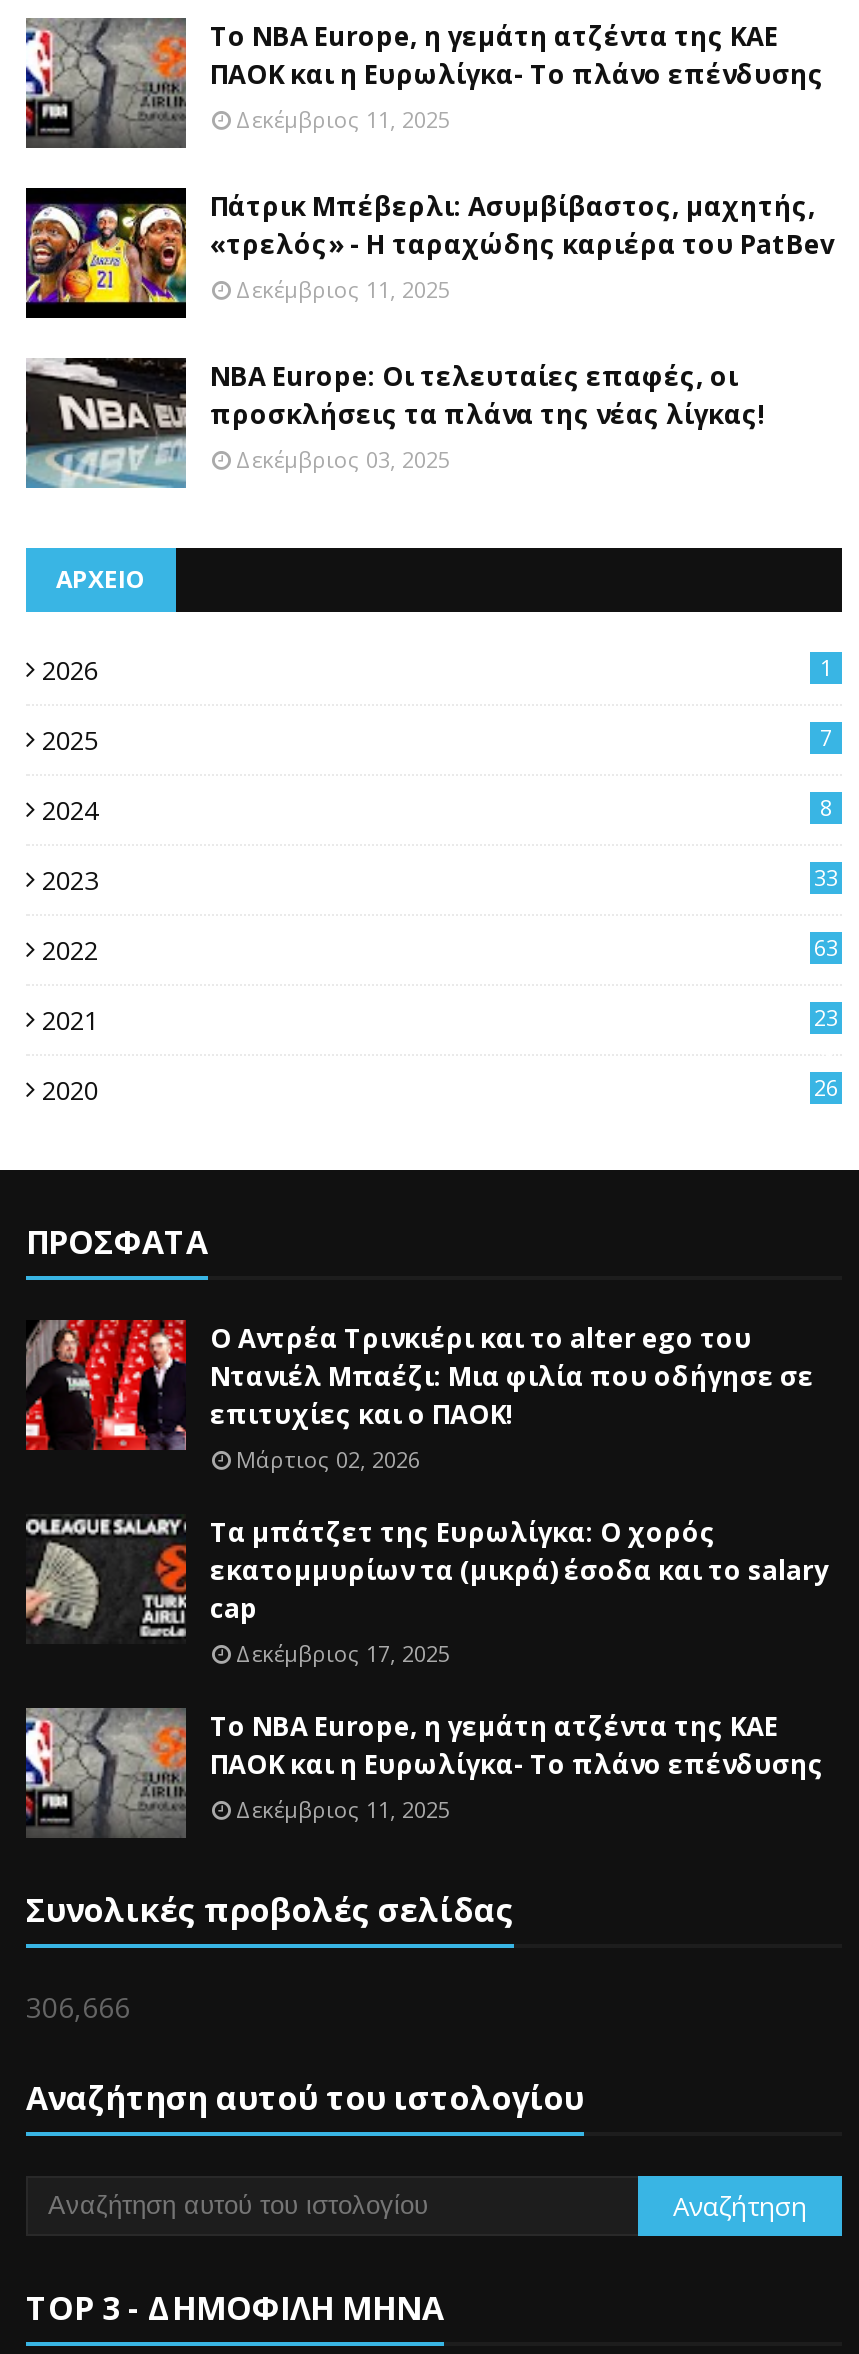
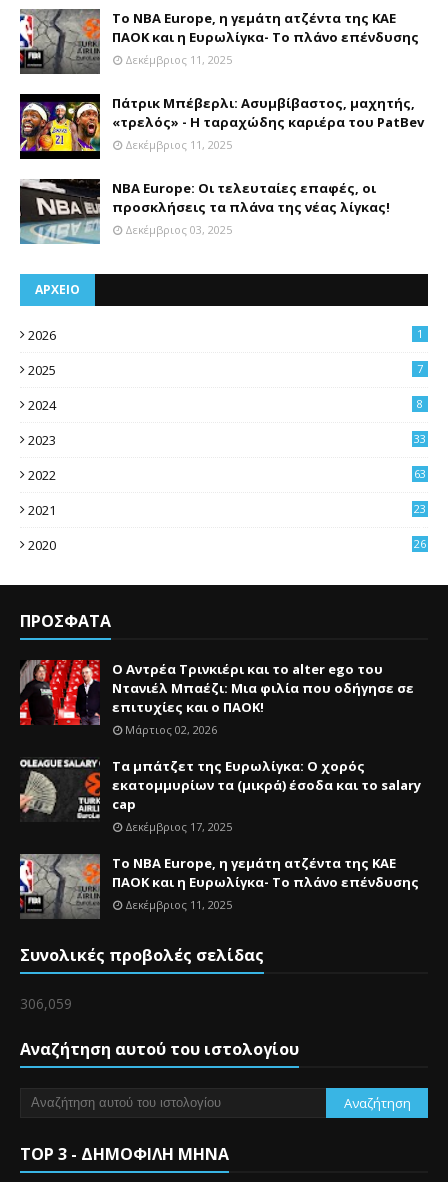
[26,1988,130,2026] 306,666 -> [20,994,72,1013] 306,059

